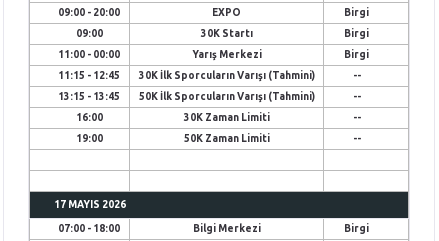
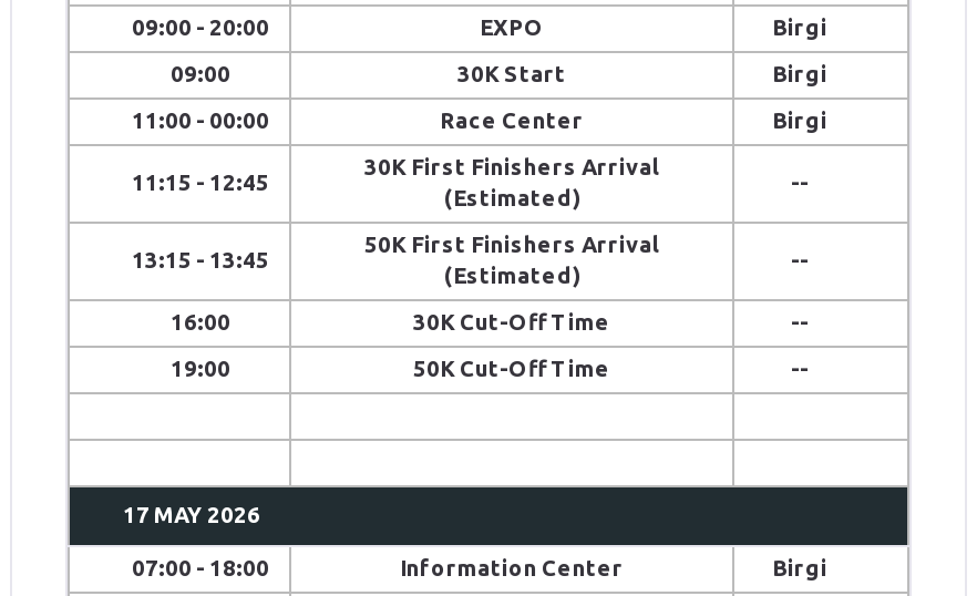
[200,28,252,39] 30K Startı -> [457,62,566,86] 30K Start
[191,49,261,60] Yarış Merkezi -> [440,109,584,133] Race Center
[138,70,314,81] 30K İlk Sporcuların Varışı (Tahmini) -> [364,155,659,210] 30K First Finishers Arrival | (Estimated)
[138,91,314,102] 50K İlk Sporcuların Varışı (Tahmini) -> [364,233,659,288] 50K First Finishers Arrival | (Estimated)
[183,112,269,123] 30K Zaman Limiti -> [413,310,610,335] 30K Cut-Off Time
[183,133,269,144] 50K Zaman Limiti -> [413,357,610,381] 50K Cut-Off Time
[54,199,126,210] 17 MAYIS 2026 -> [123,503,260,527] 17 MAY 2026
[192,223,260,234] Bilgi Merkezi -> [400,556,624,580] Information Center

